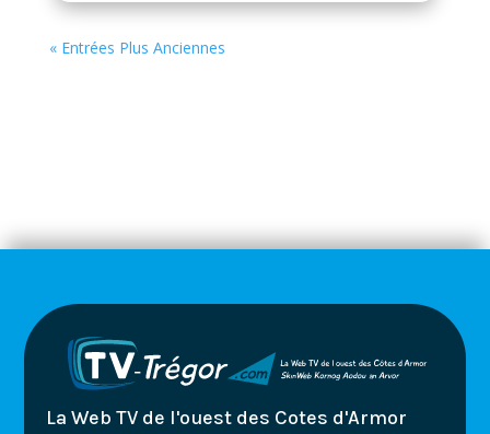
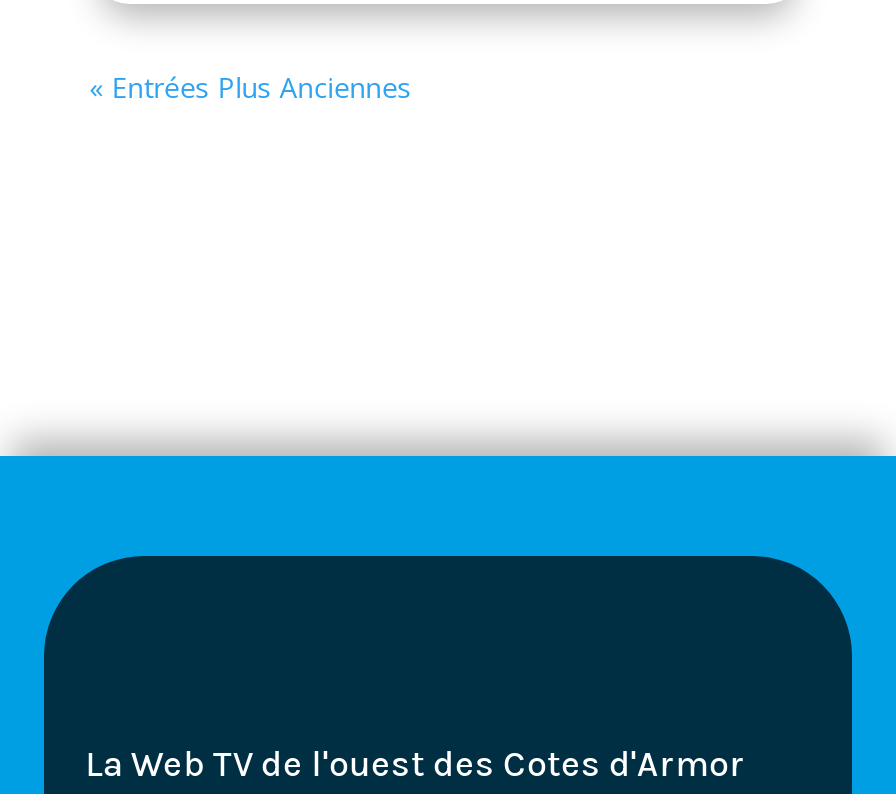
[68,337,427,390] [image] -> none

